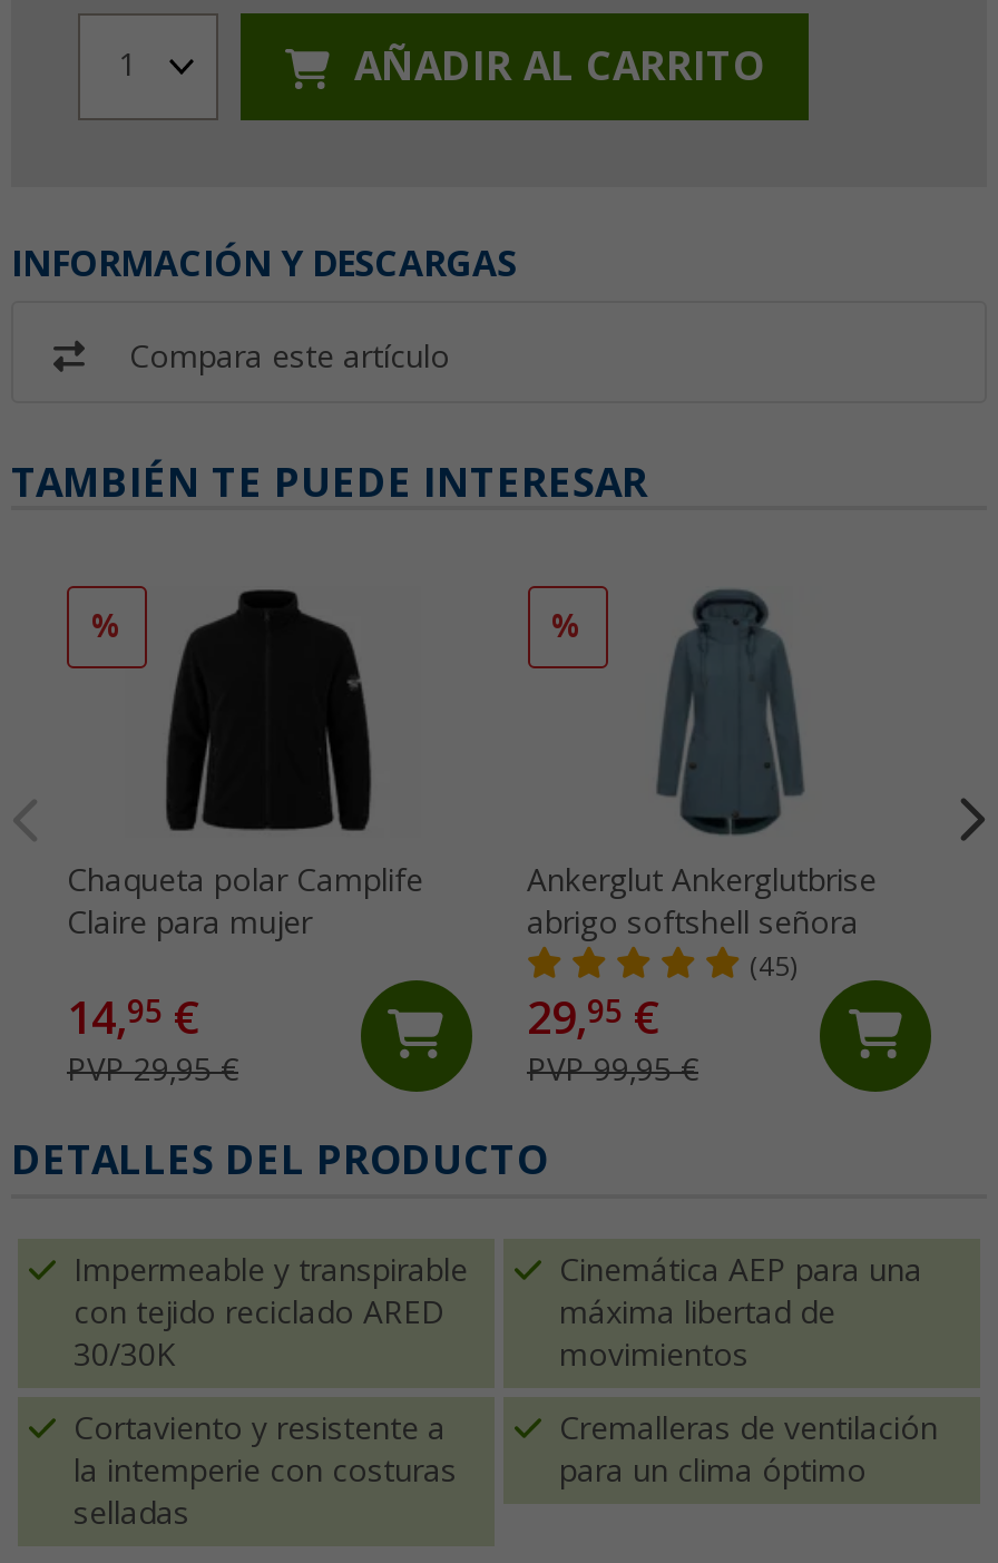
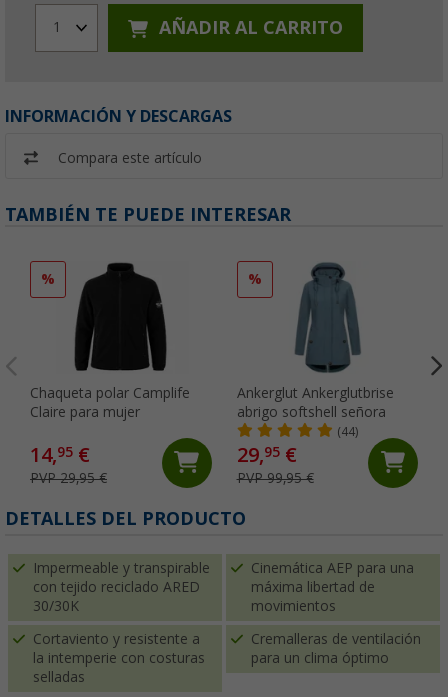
[750,951,796,983] (45) -> [336,425,357,439] (44)

